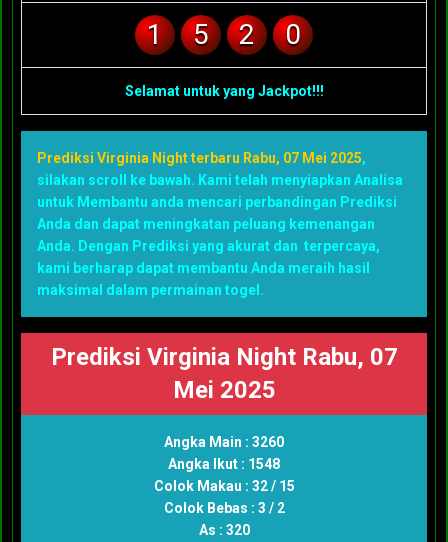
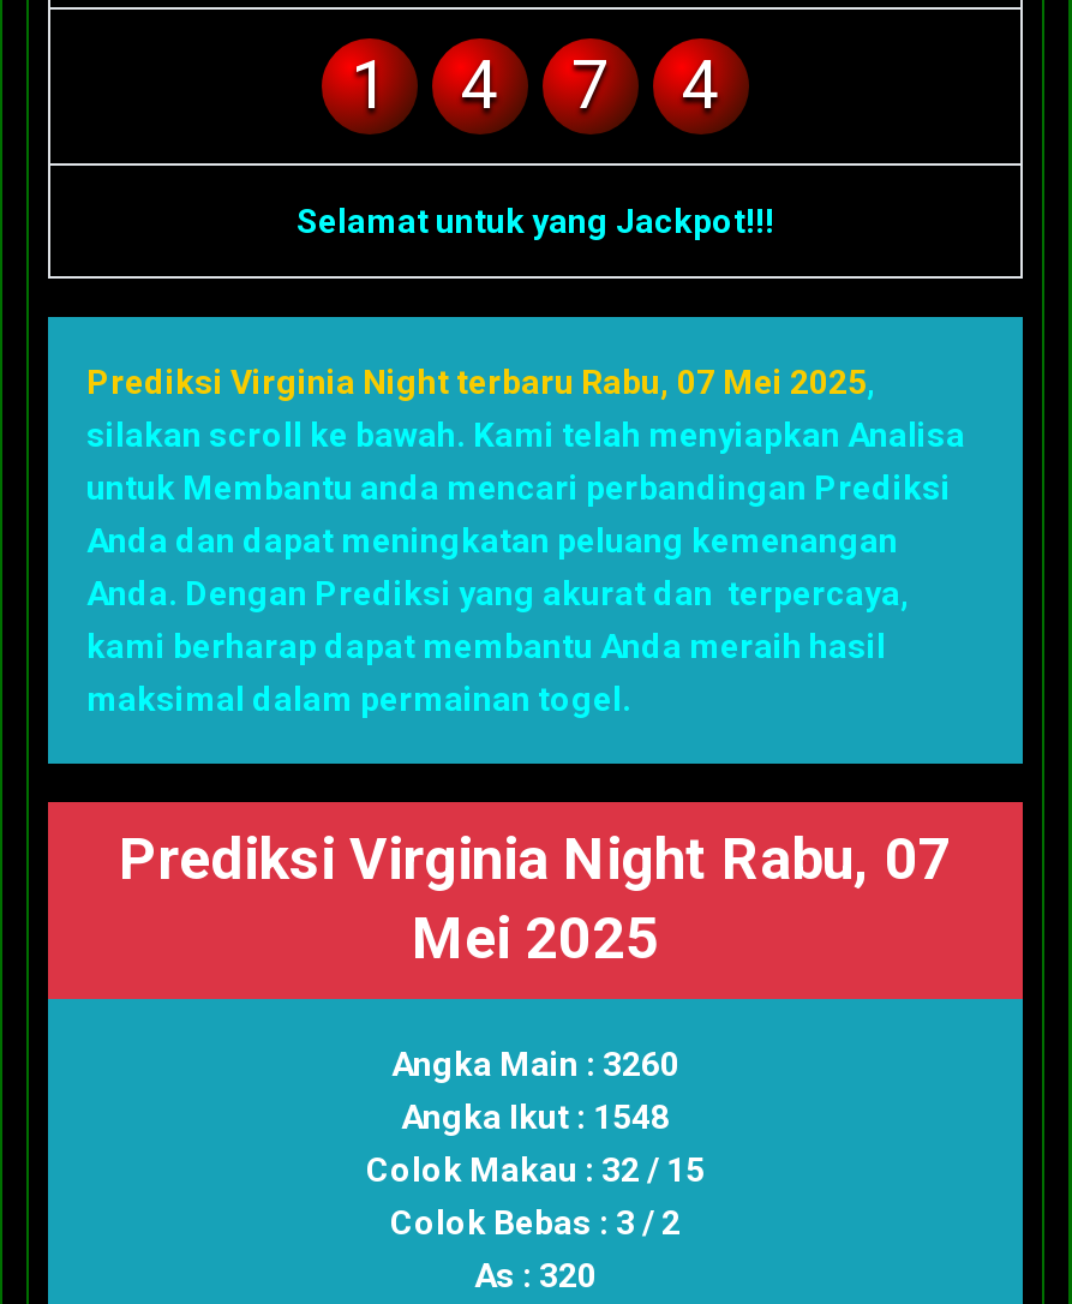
[193,17,209,50] 5 -> [461,44,499,124] 4
[239,17,255,50] 2 -> [571,44,610,124] 7
[285,17,301,50] 0 -> [682,44,720,124] 4

